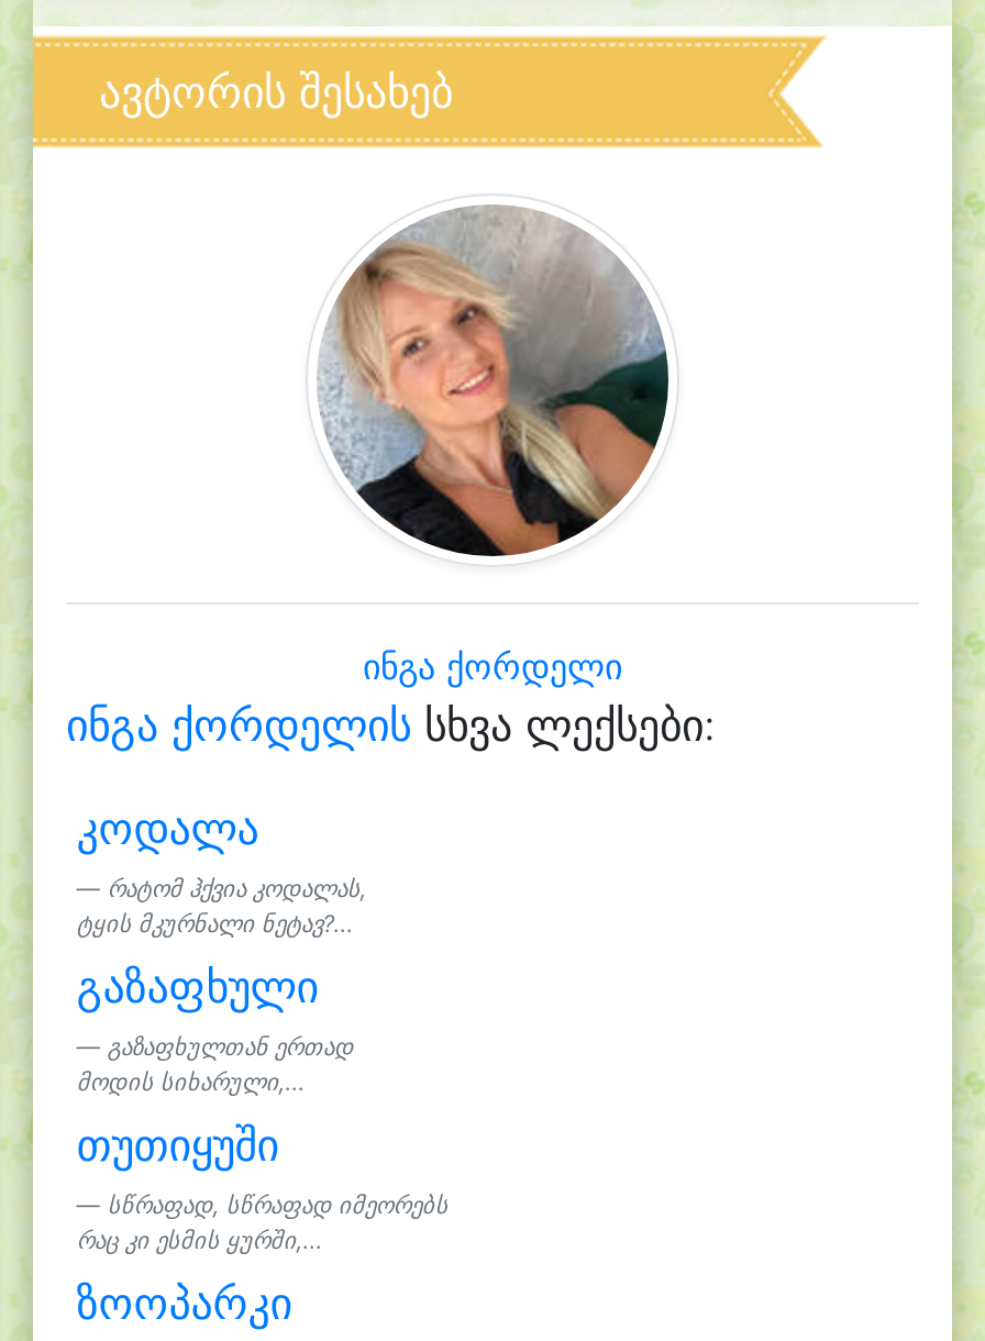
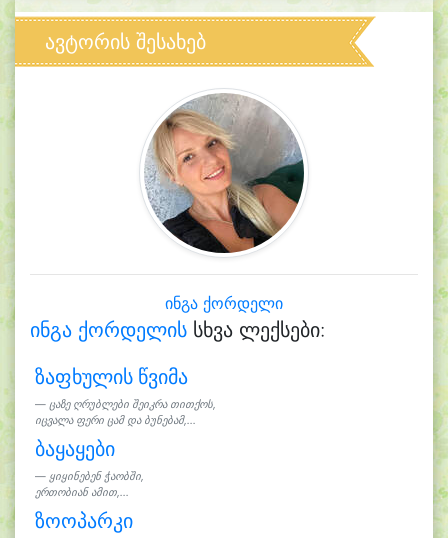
[77,802,448,1255] კოდალა | რატომ ჰქვია კოდალას, | ტყის მკურნალი ნეტავ?... | გაზაფხული | გაზაფხულთან ერთად | მოდის სიხარული,... | თუთიყუში | სწრაფად, სწრაფად იმეორებს | რაც კი ესმის ყურში,... -> [35,365,216,499] ზაფხულის წვიმა | ცაზე ღრუბლები შეიკრა თითქოს, | იცვალა ფერი ცამ და ბუნებამ,... | ბაყაყები | ყიყინებენ ჭაობში, | ერთობიან ამით,...

